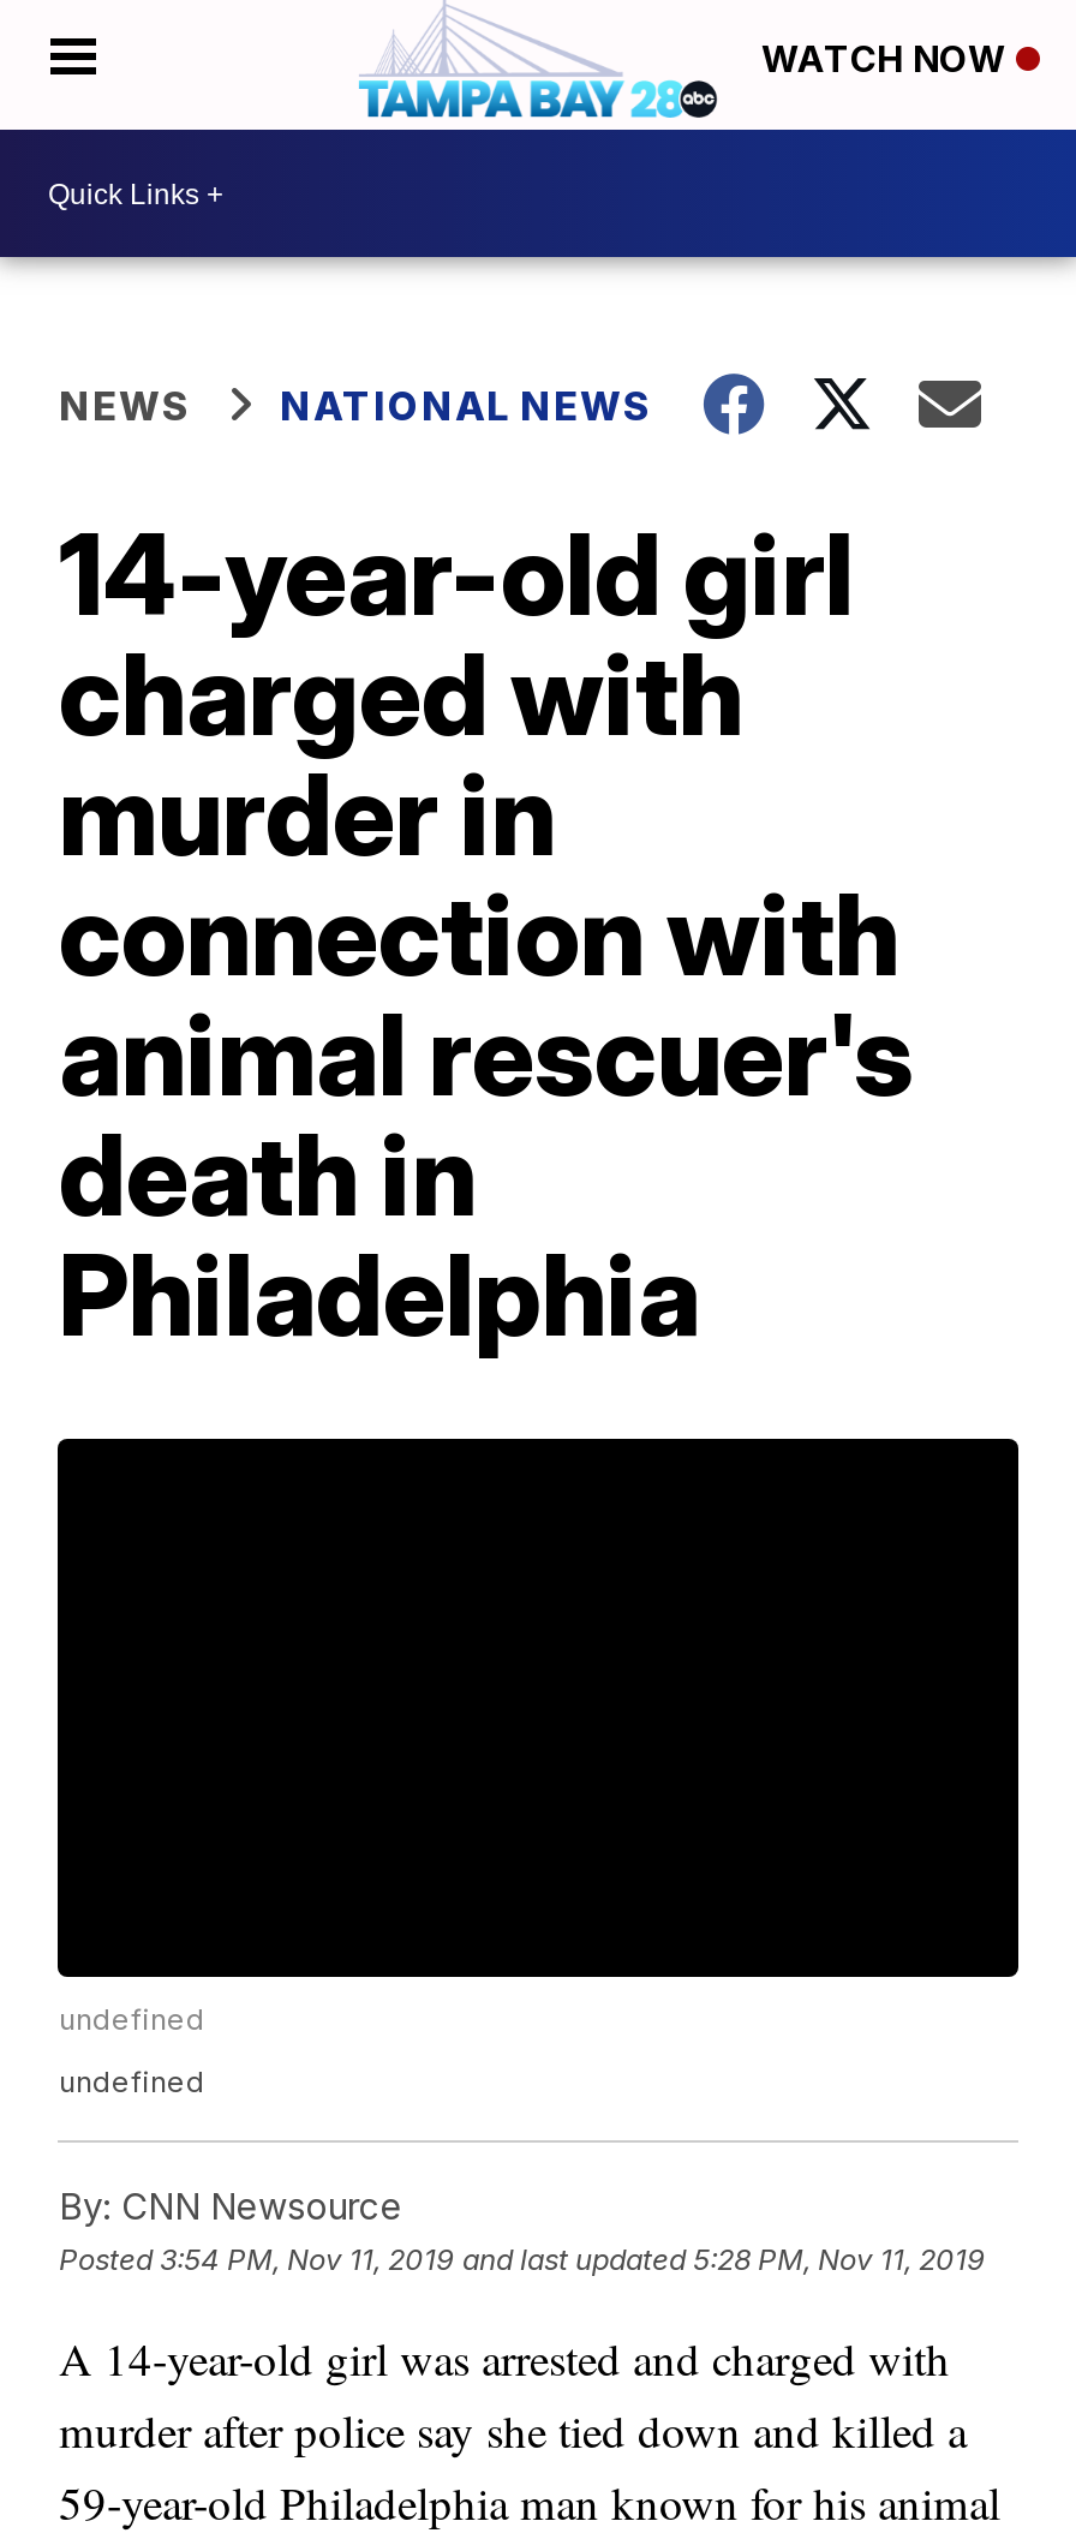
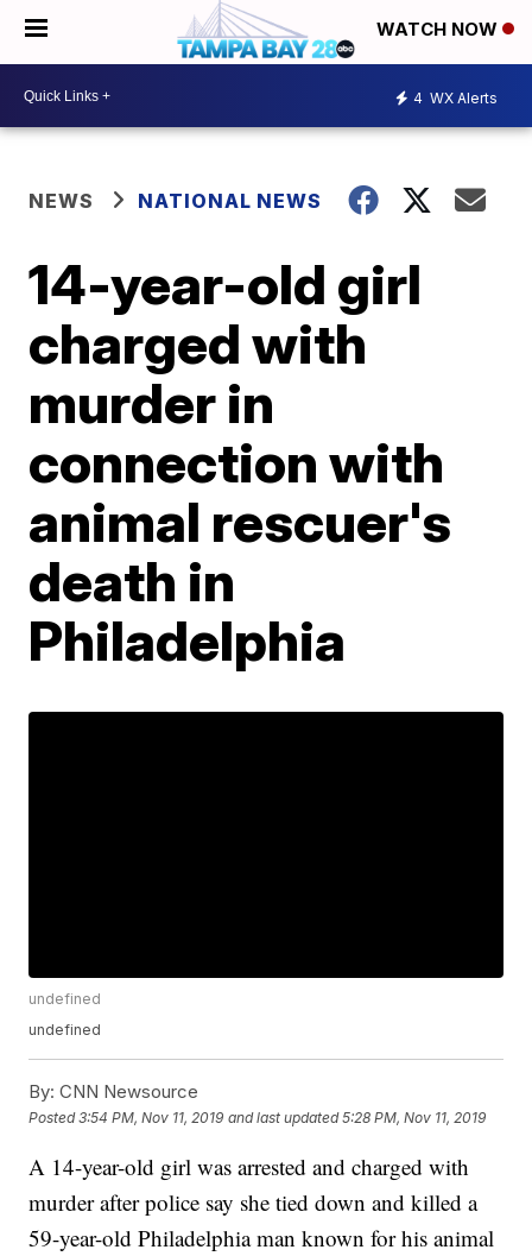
none -> [413,89,498,106] 4 WX Alerts

